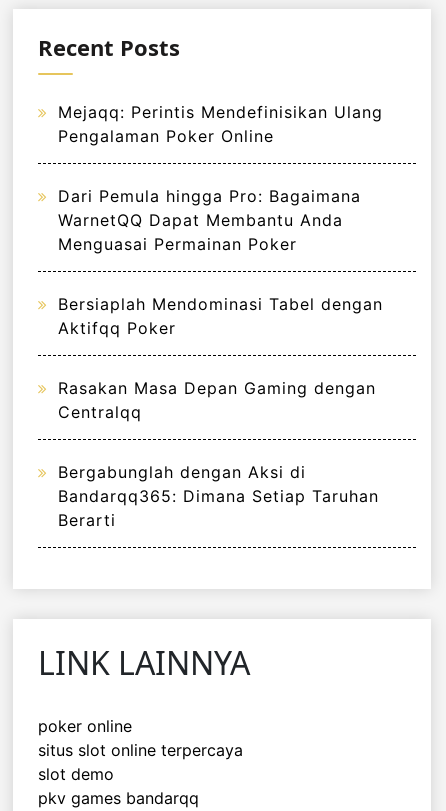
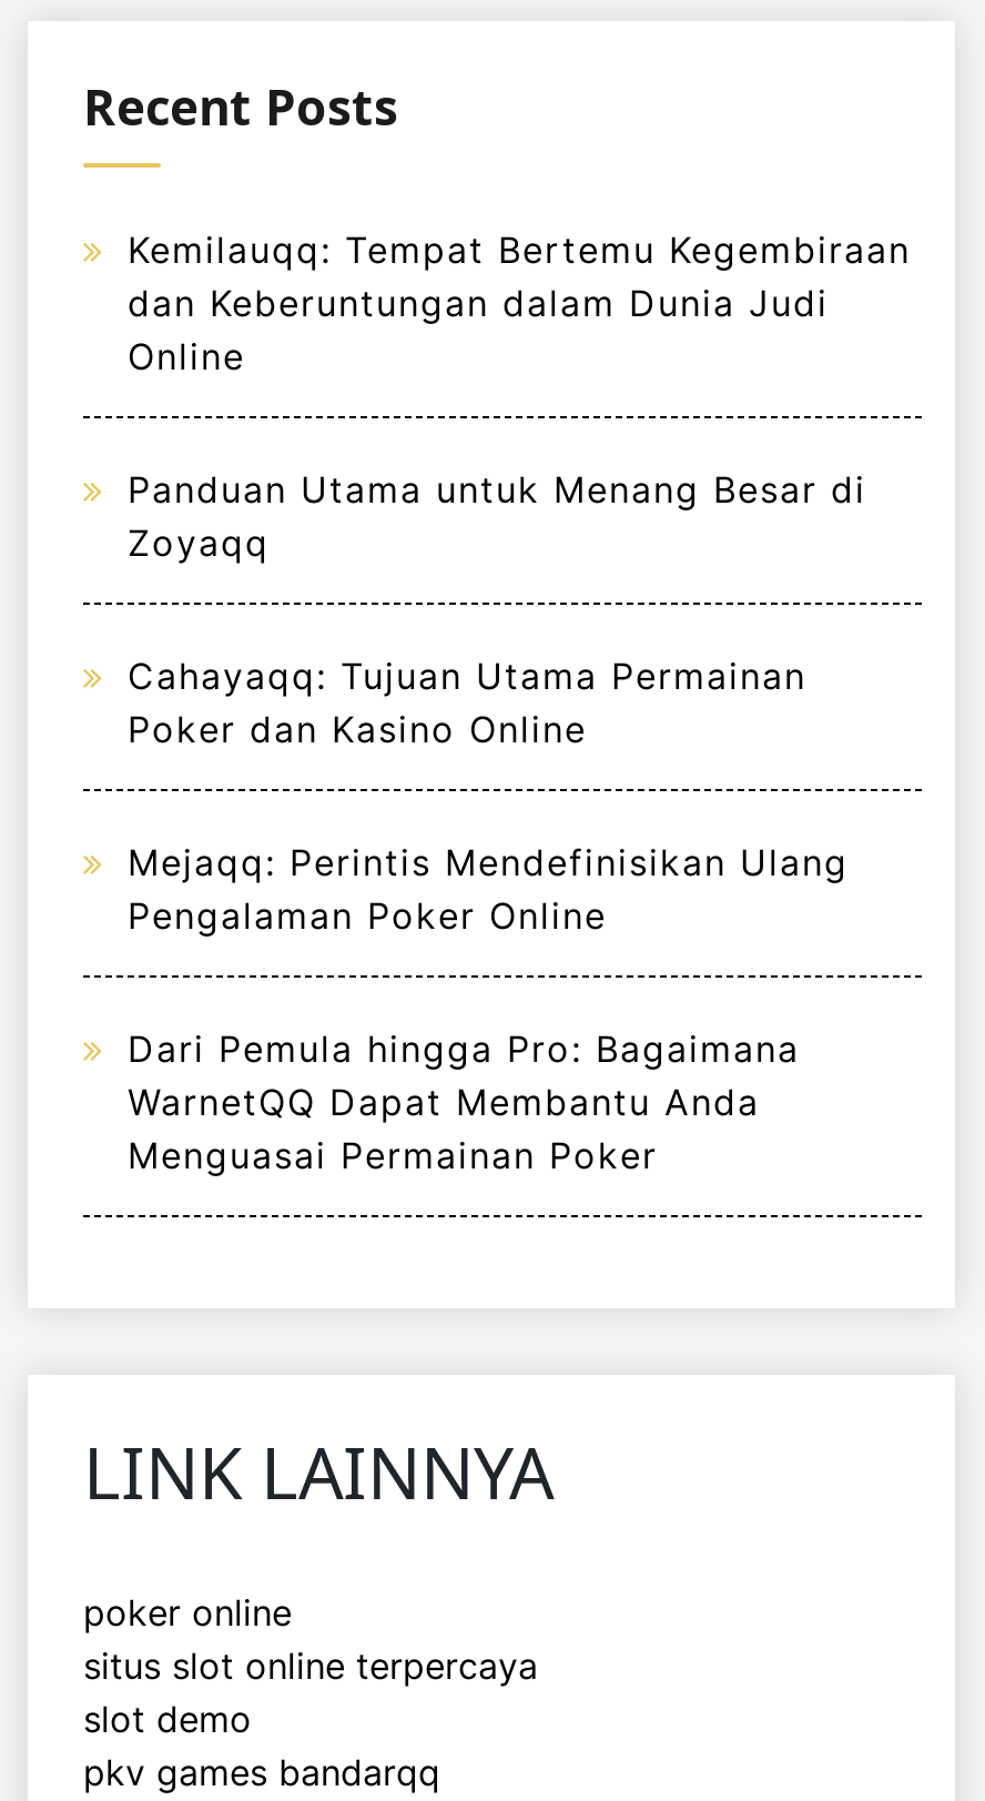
none -> [128,228,911,751] Kemilauqq: Tempat Bertemu Kegembiraan | dan Keberuntungan dalam Dunia Judi | Online | Panduan Utama untuk Menang Besar di | Zoyaqq | Cahayaqq: Tujuan Utama Permainan | Poker dan Kasino Online
moved [58,102,383,254] -> [128,840,849,1178]: Mejaqq: Perintis Mendefinisikan Ulang | Pengalaman Poker Online | Dari Pemula hingga Pro: Bagaimana | WarnetQQ Dapat Membantu Anda | Menguasai Permainan Poker
[58,294,383,530] Bersiaplah Mendominasi Tabel dengan | Aktifqq Poker | Rasakan Masa Depan Gaming dengan | Centralqq | Bergabunglah dengan Aksi di | Bandarqq365: Dimana Setiap Taruhan | Berarti -> none

